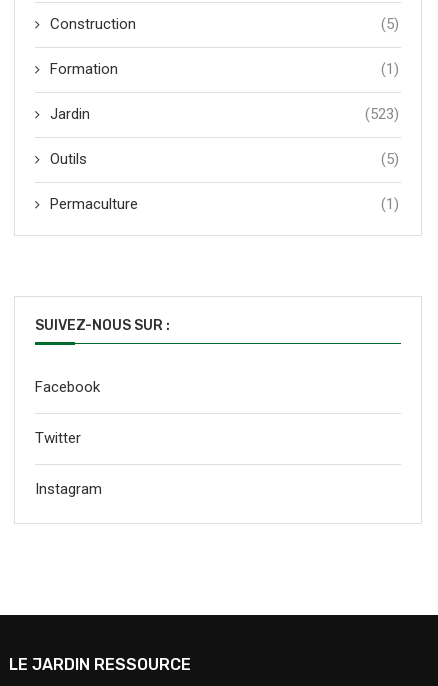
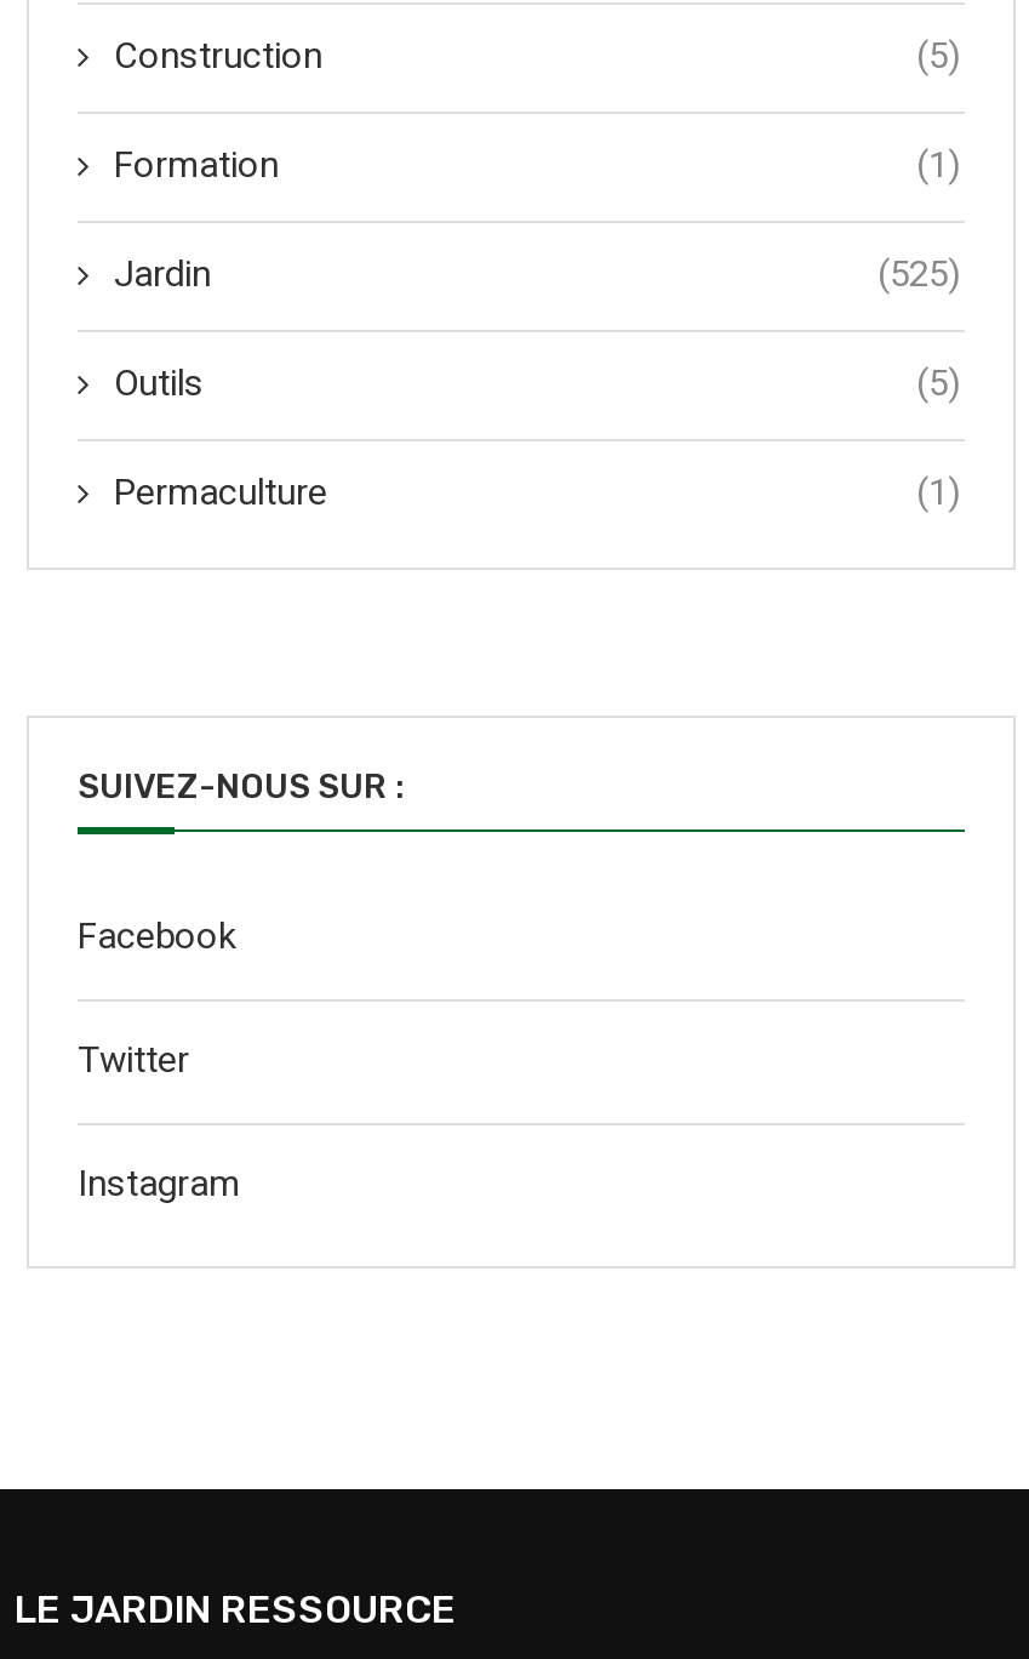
[365,105,399,123] (523) -> [877,253,960,297] (525)

